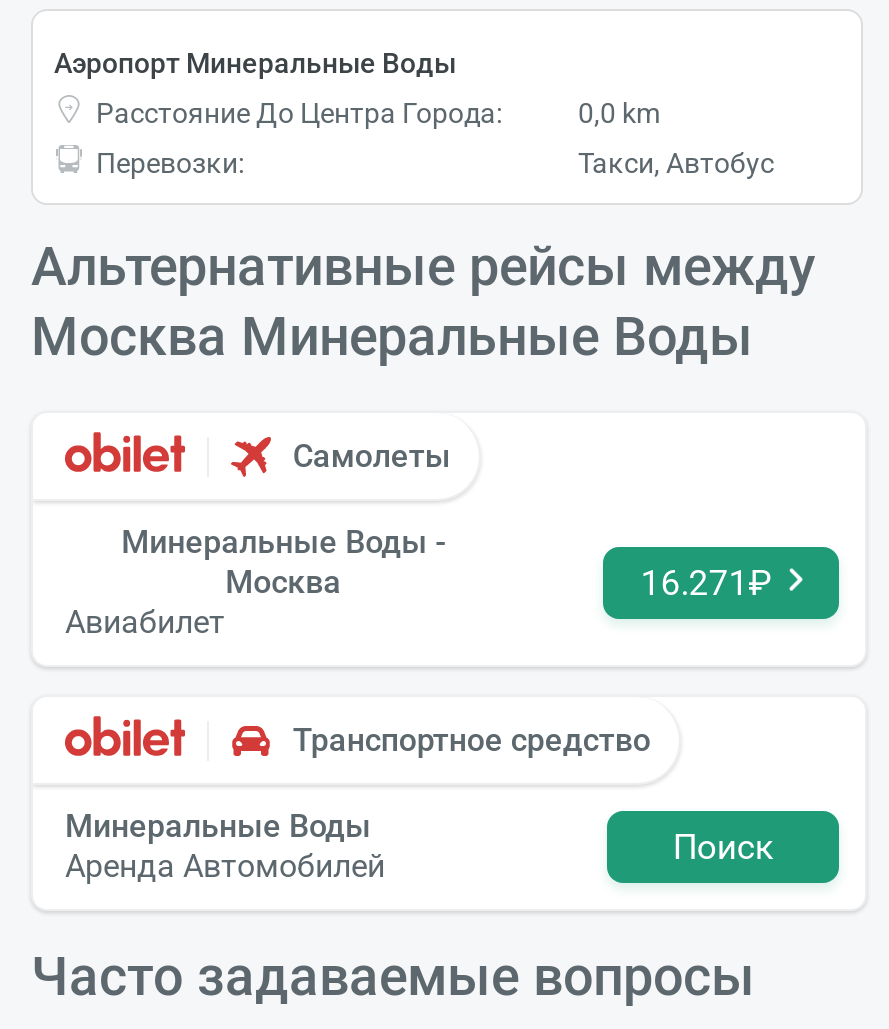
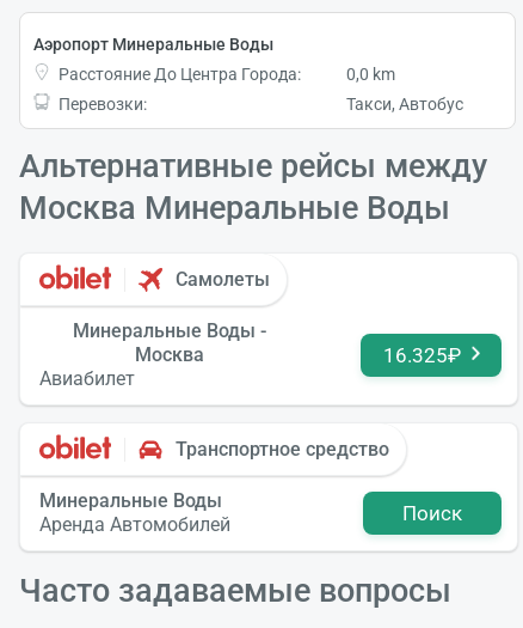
[641,563,771,603] 16.271₽ -> [383,343,461,367] 16.325₽

